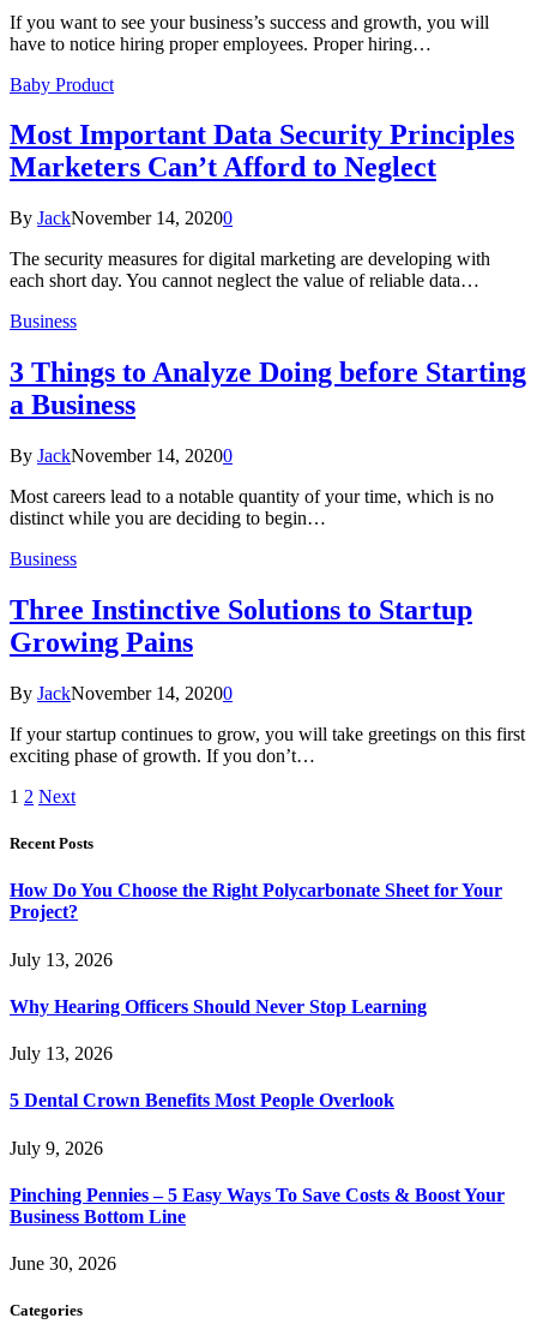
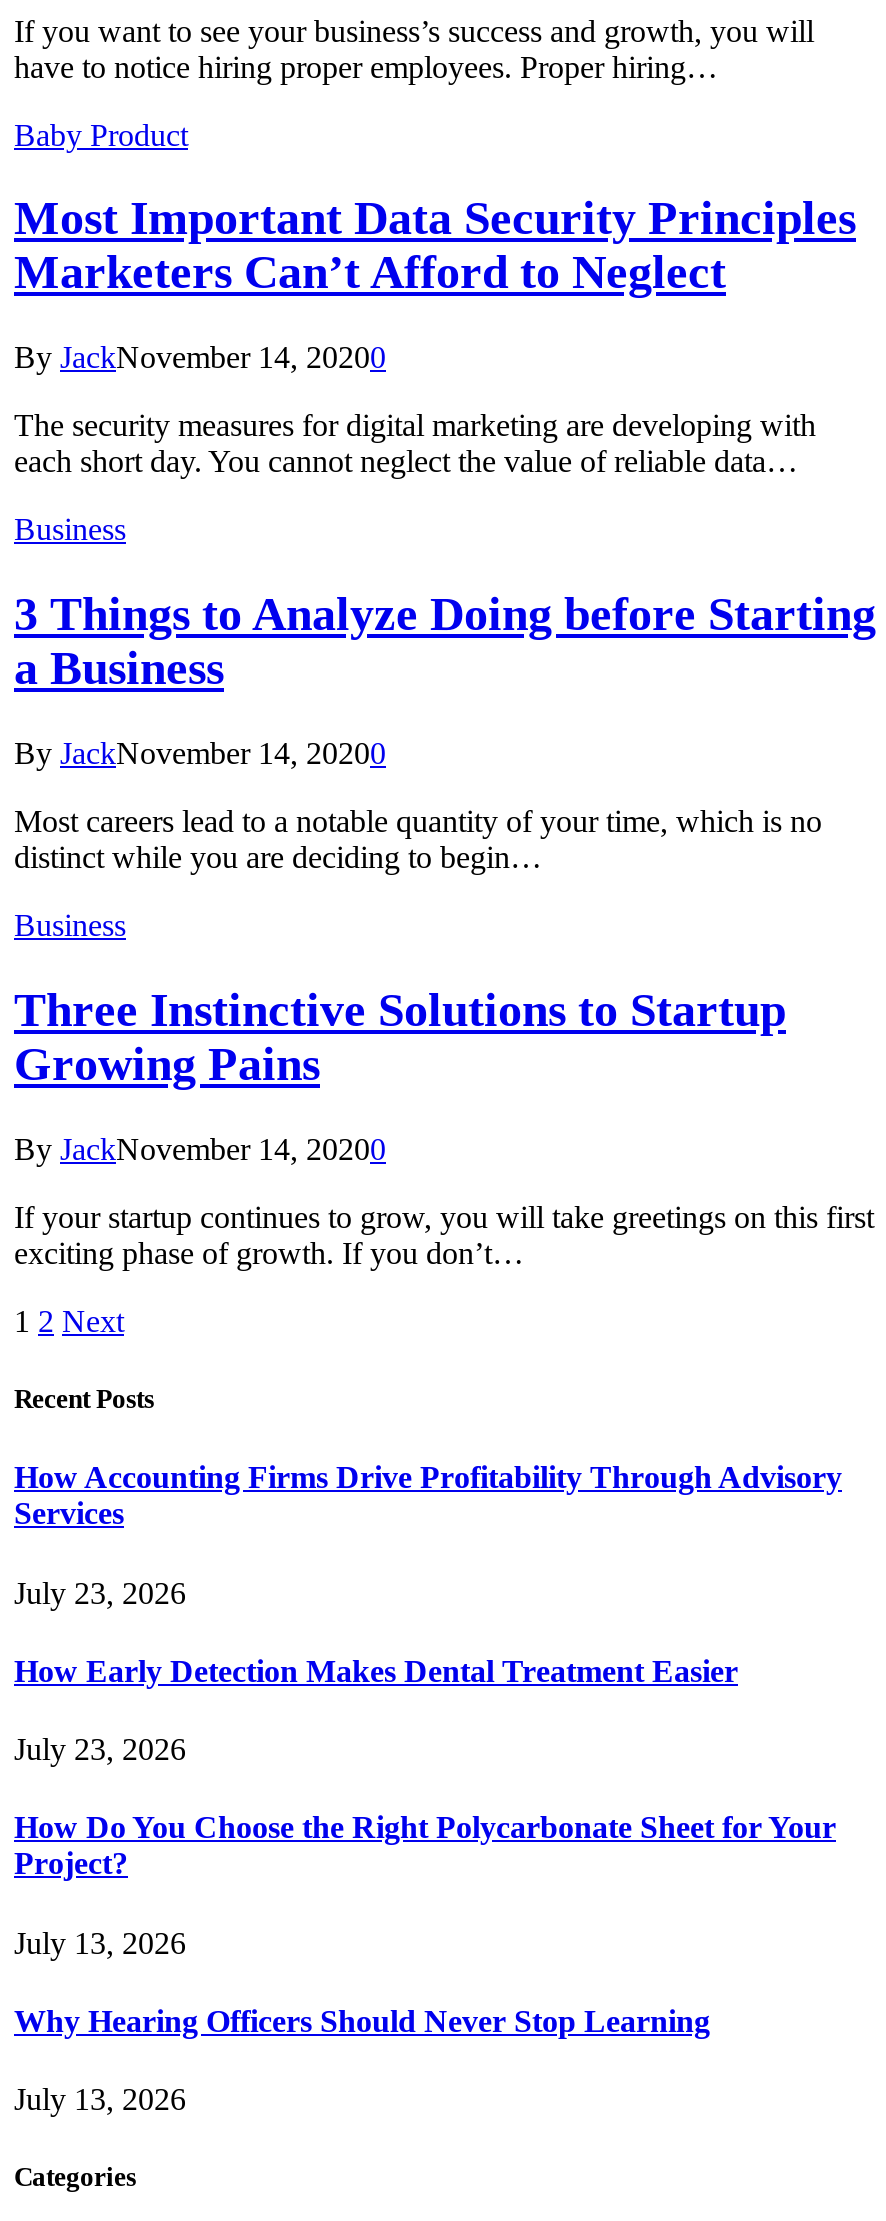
none -> [14,1461,842,1766] How Accounting Firms Drive Profitability Through Advisory | Services | July 23, 2026 | How Early Detection Makes Dental Treatment Easier | July 23, 2026
moved [10,880,502,1064] -> [14,1811,836,2116]: How Do You Choose the Right Polycarbonate Sheet for Your | Project? | July 13, 2026 | Why Hearing Officers Should Never Stop Learning | July 13, 2026
[10,1090,505,1274] 5 Dental Crown Benefits Most People Overlook | July 9, 2026 | Pinching Pennies – 5 Easy Ways To Save Costs & Boost Your | Business Bottom Line | June 30, 2026 -> none

